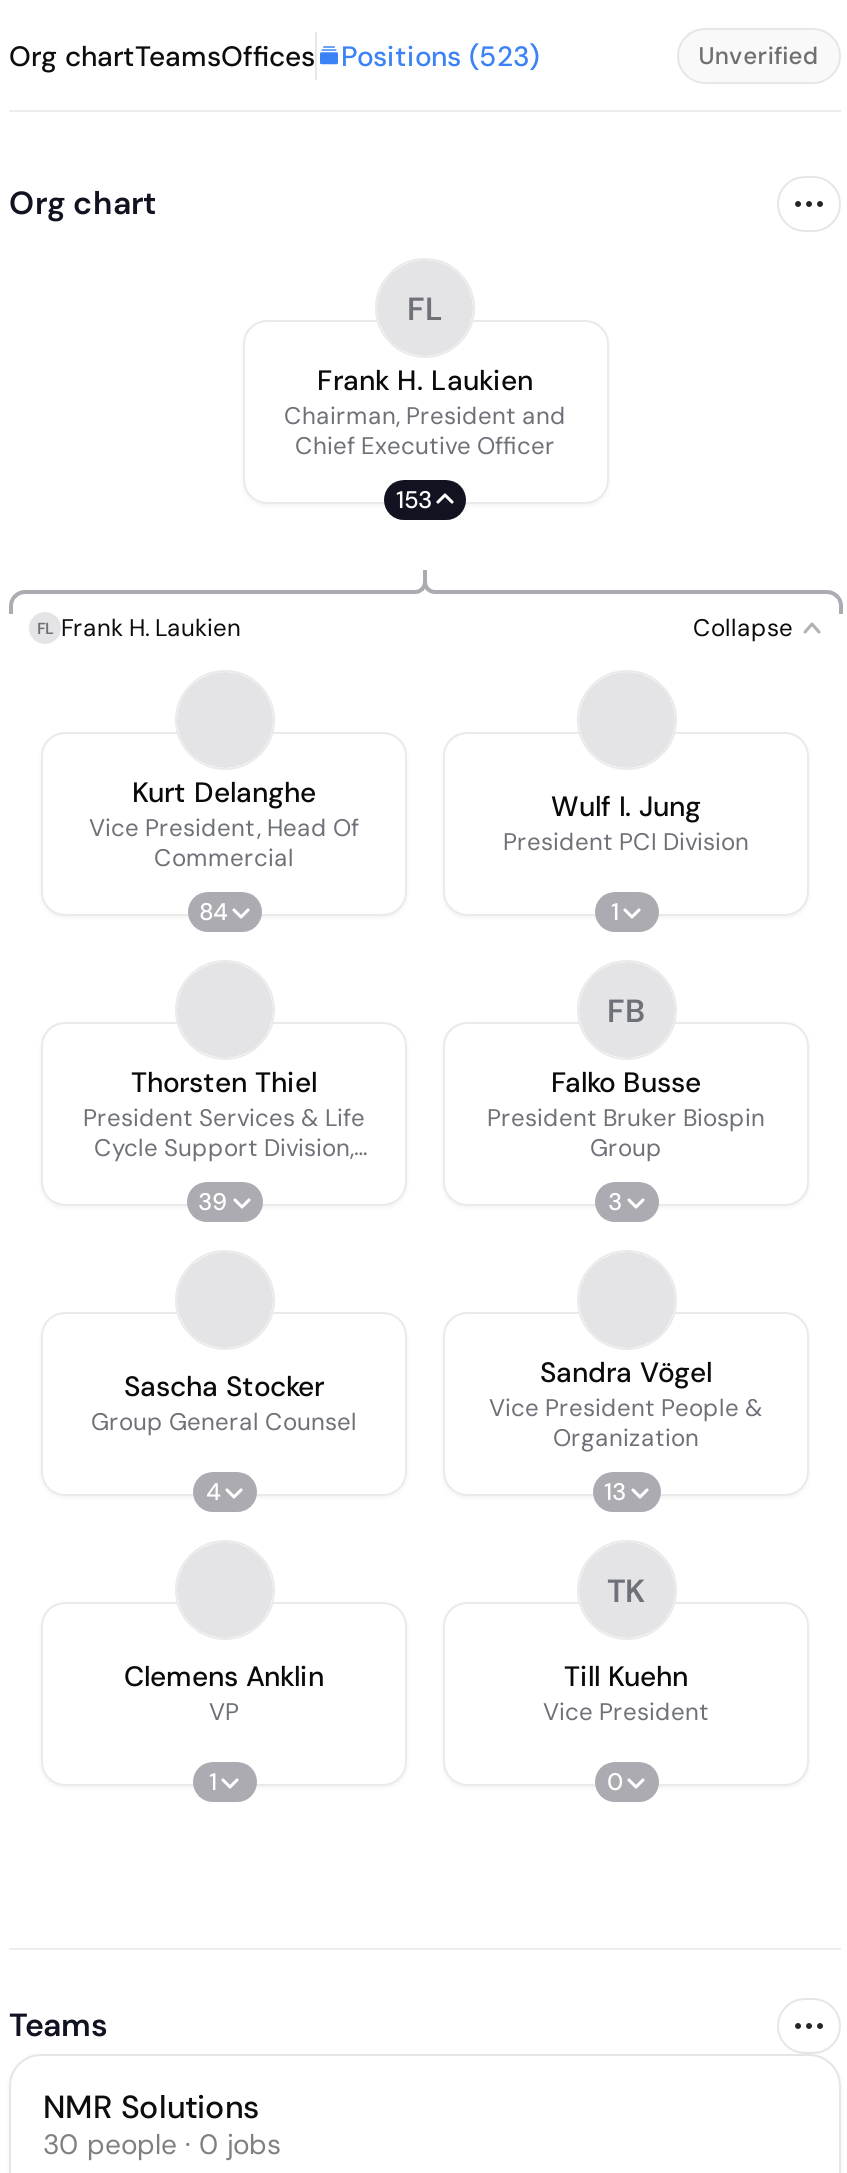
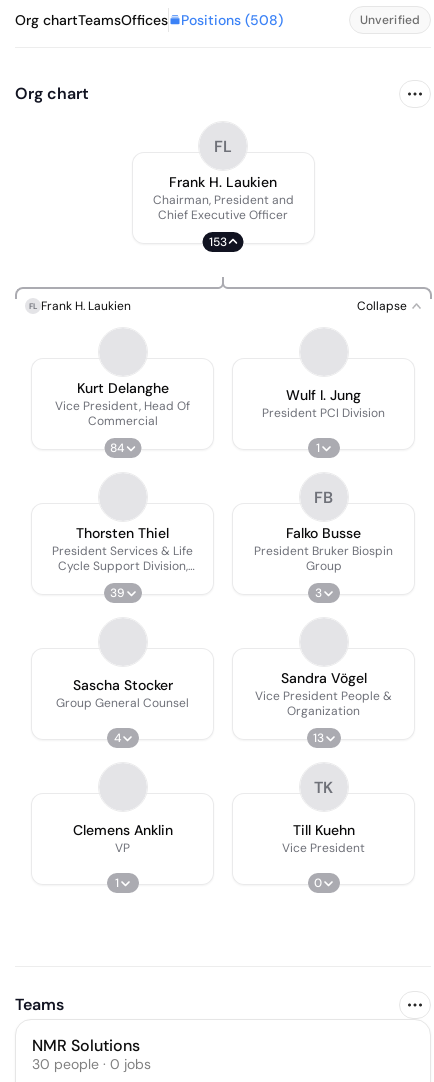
[9,38,539,74] Org chartTeamsOffices Positions (523) -> [15,11,283,29] Org chartTeamsOffices Positions (508)

